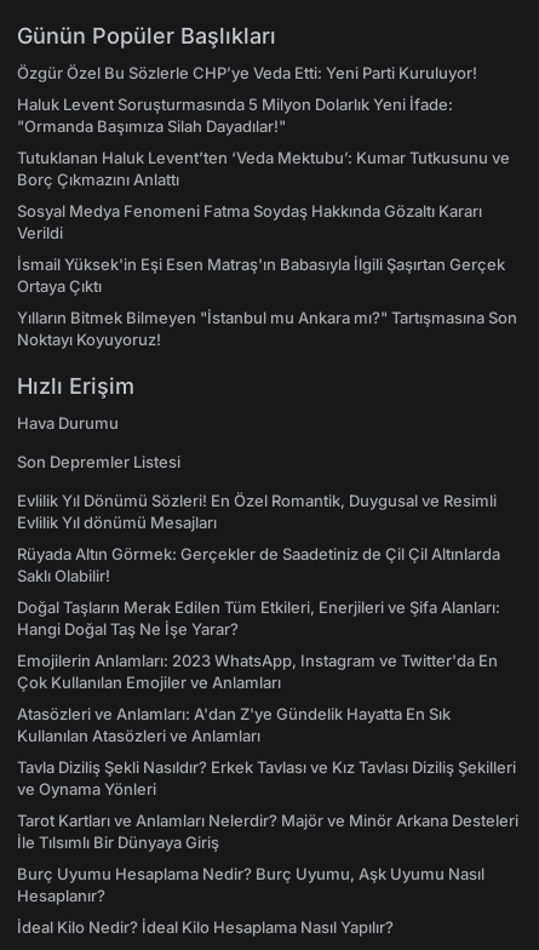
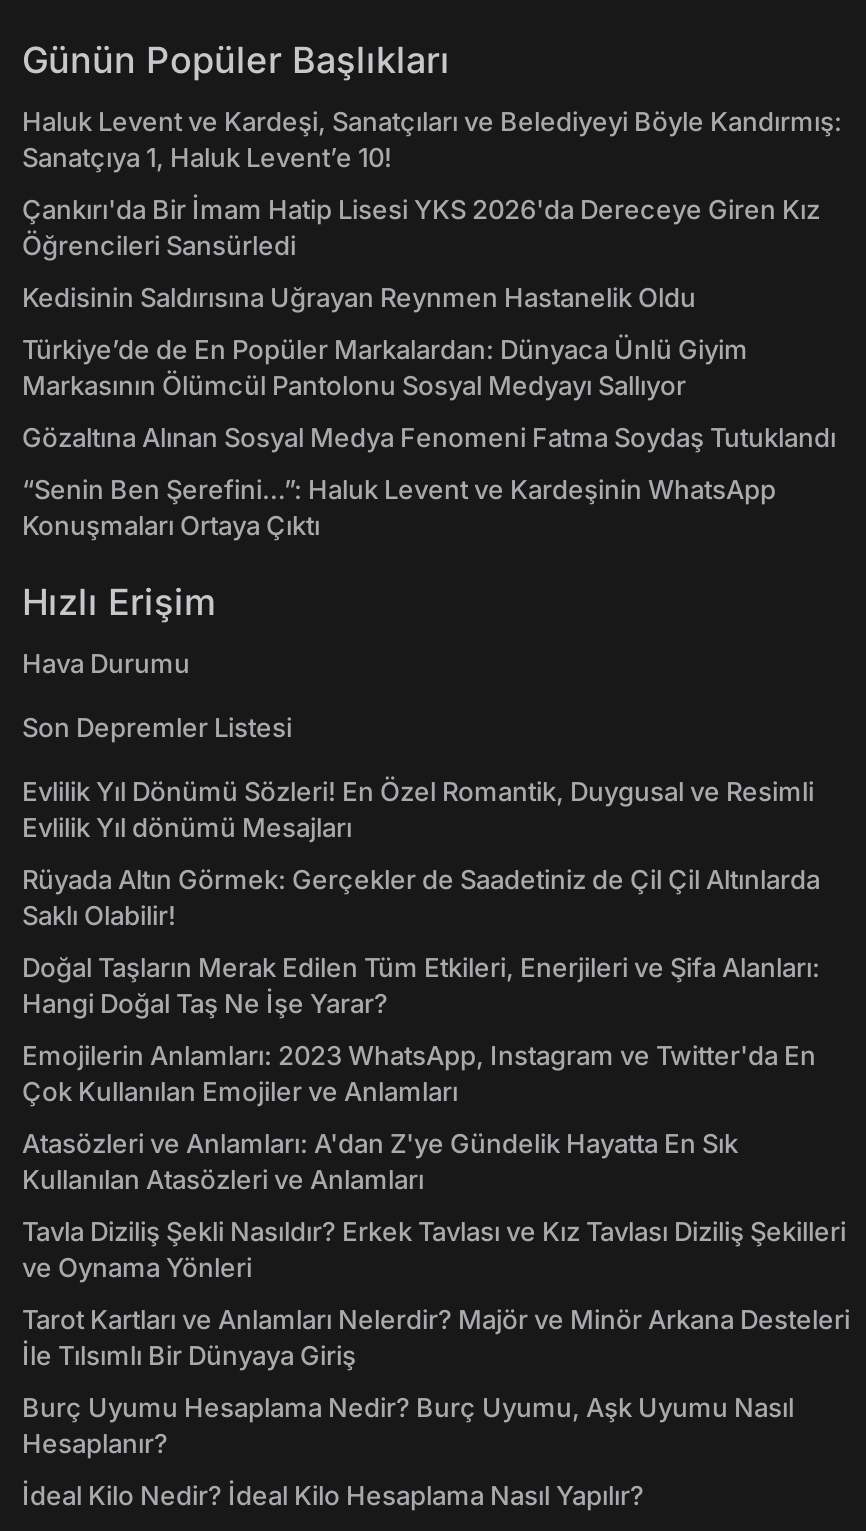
[17,63,477,82] Özgür Özel Bu Sözlerle CHP’ye Veda Etti: Yeni Parti Kuruluyor! -> [22,105,842,173] Haluk Levent ve Kardeşi, Sanatçıları ve Belediyeyi Böyle Kandırmış: | Sanatçıya 1, Haluk Levent’e 10!
[17,95,453,136] Haluk Levent Soruşturmasında 5 Milyon Dolarlık Yeni İfade: | "Ormanda Başımıza Silah Dayadılar!" -> [22,193,820,261] Çankırı'da Bir İmam Hatip Lisesi YKS 2026'da Dereceye Giren Kız | Öğrencileri Sansürledi
[17,148,510,189] Tutuklanan Haluk Levent’ten ‘Veda Mektubu’: Kumar Tutkusunu ve | Borç Çıkmazını Anlattı -> [22,281,696,313] Kedisinin Saldırısına Uğrayan Reynmen Hastanelik Oldu
[17,201,482,242] Sosyal Medya Fenomeni Fatma Soydaş Hakkında Gözaltı Kararı | Verildi -> [22,333,748,401] Türkiye’de de En Popüler Markalardan: Dünyaca Ünlü Giyim | Markasının Ölümcül Pantolonu Sosyal Medyayı Sallıyor
[17,254,505,296] İsmail Yüksek'in Eşi Esen Matraş'ın Babasıyla İlgili Şaşırtan Gerçek | Ortaya Çıktı -> [22,421,836,453] Gözaltına Alınan Sosyal Medya Fenomeni Fatma Soydaş Tutuklandı
[17,308,517,349] Yılların Bitmek Bilmeyen "İstanbul mu Ankara mı?" Tartışmasına Son | Noktayı Koyuyoruz! -> [22,473,776,541] “Senin Ben Şerefini…”: Haluk Levent ve Kardeşinin WhatsApp | Konuşmaları Ortaya Çıktı

